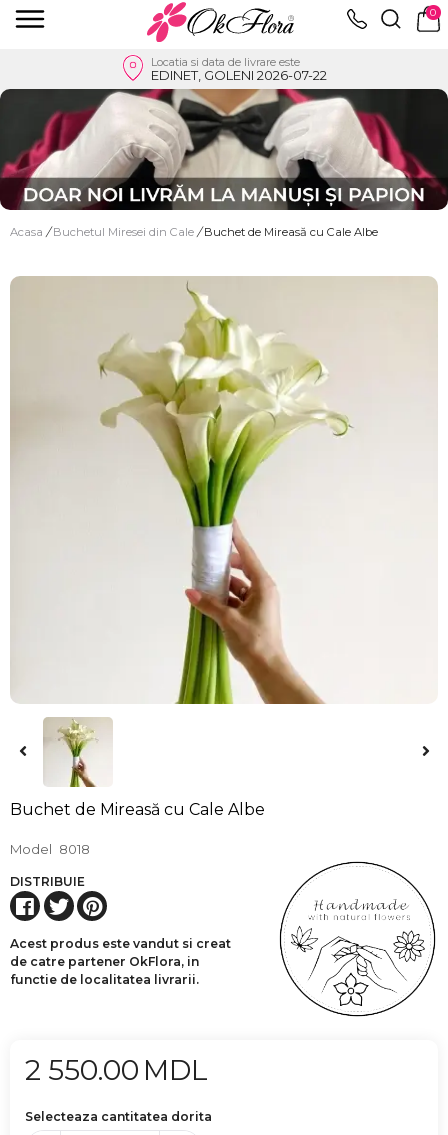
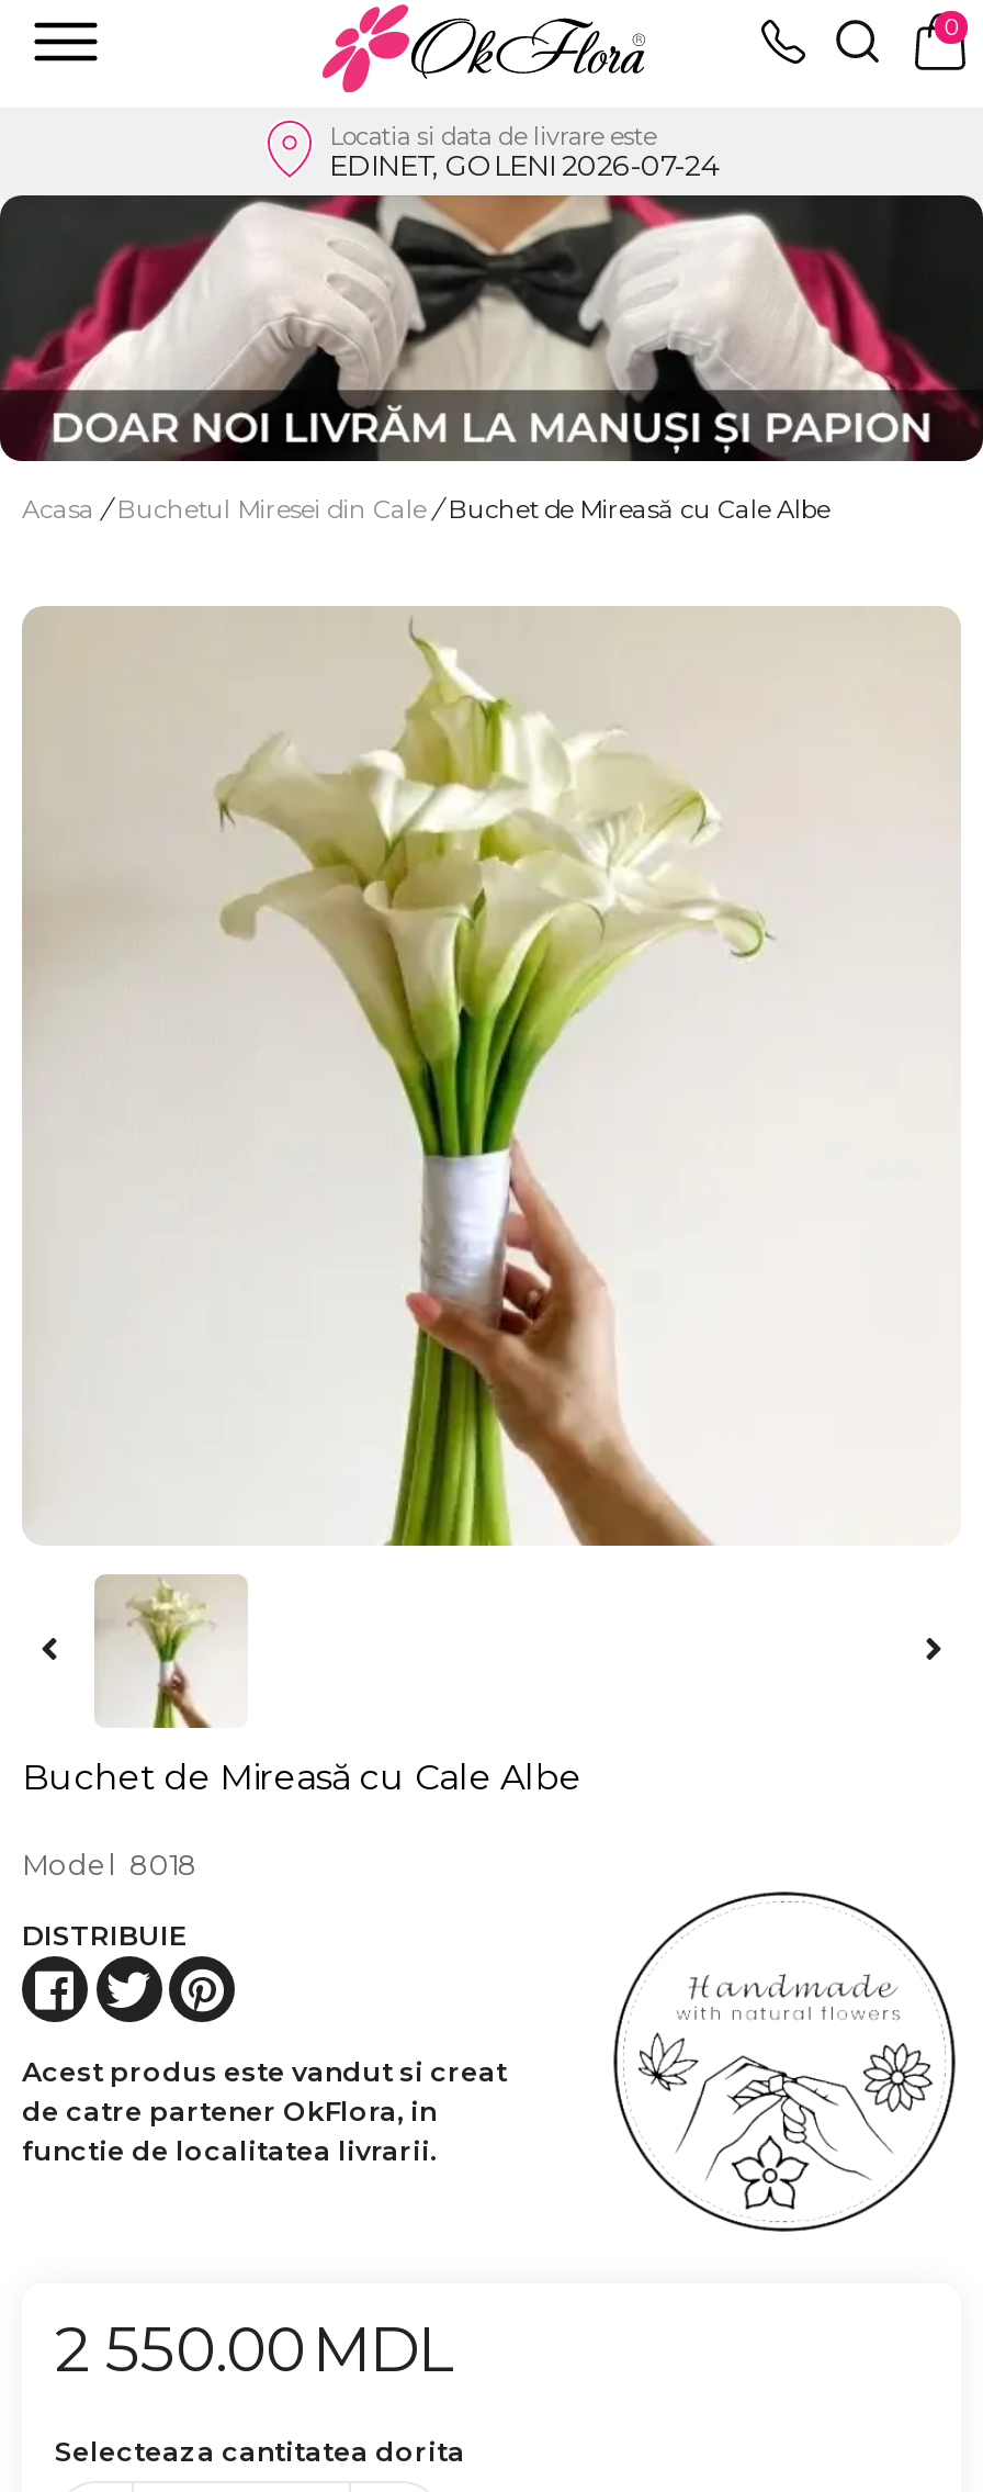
[150,67,326,83] EDINET, GOLENI 2026-07-22 -> [329,146,718,182] EDINET, GOLENI 2026-07-24

